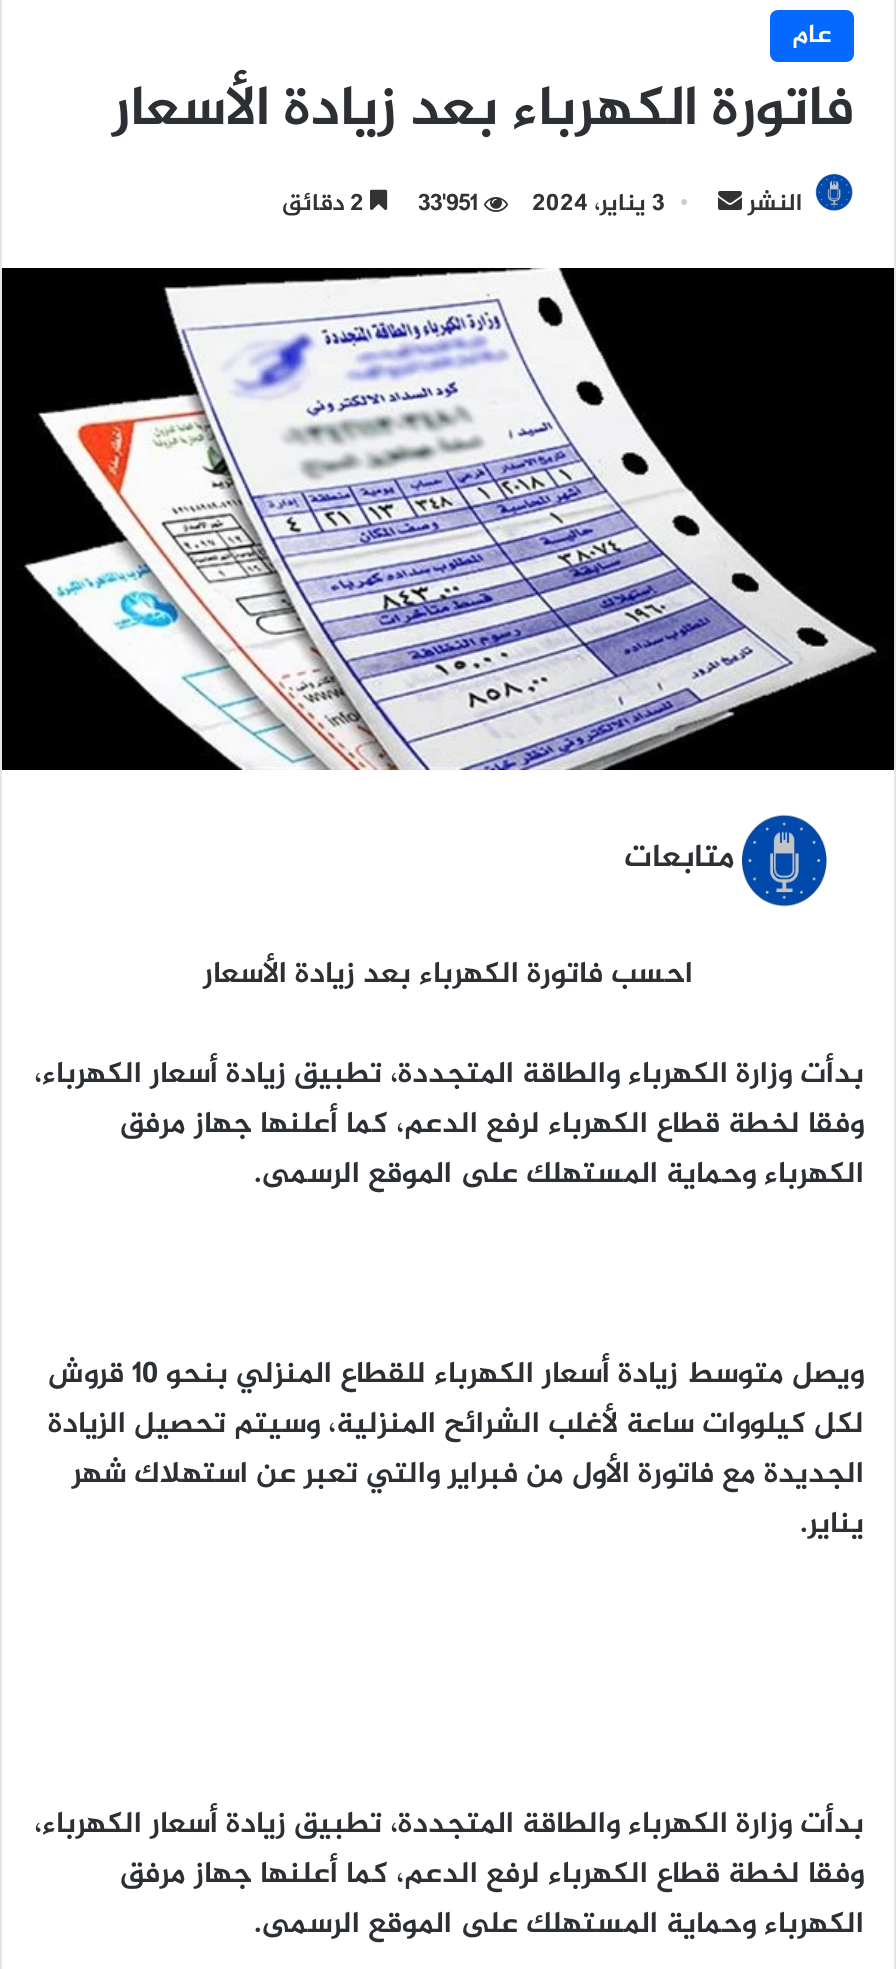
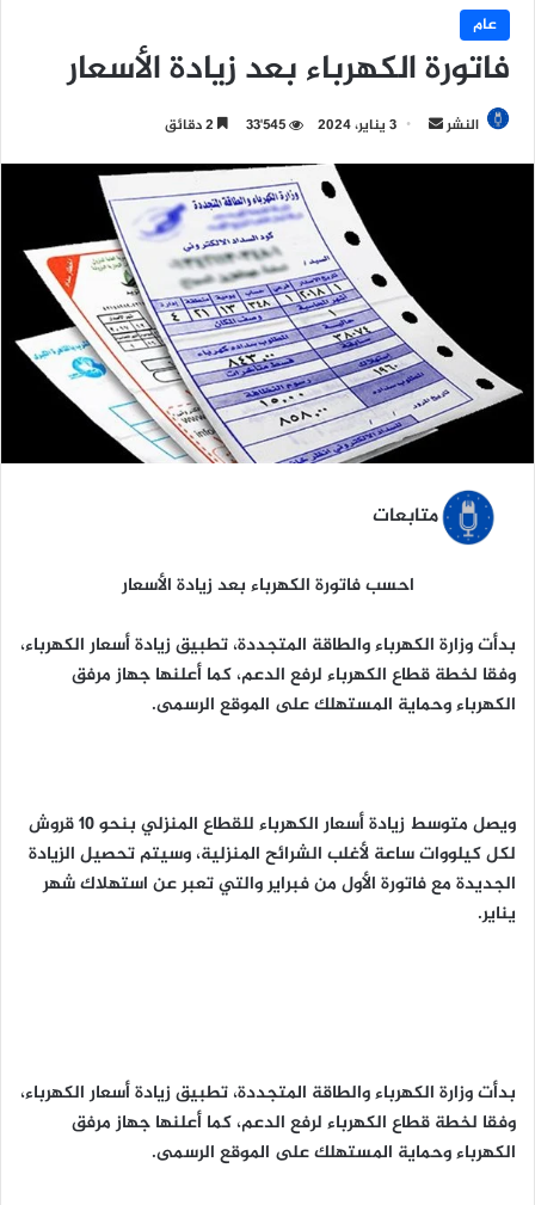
[418,183,478,223] 33٬951 -> [246,113,285,137] 33٬545

